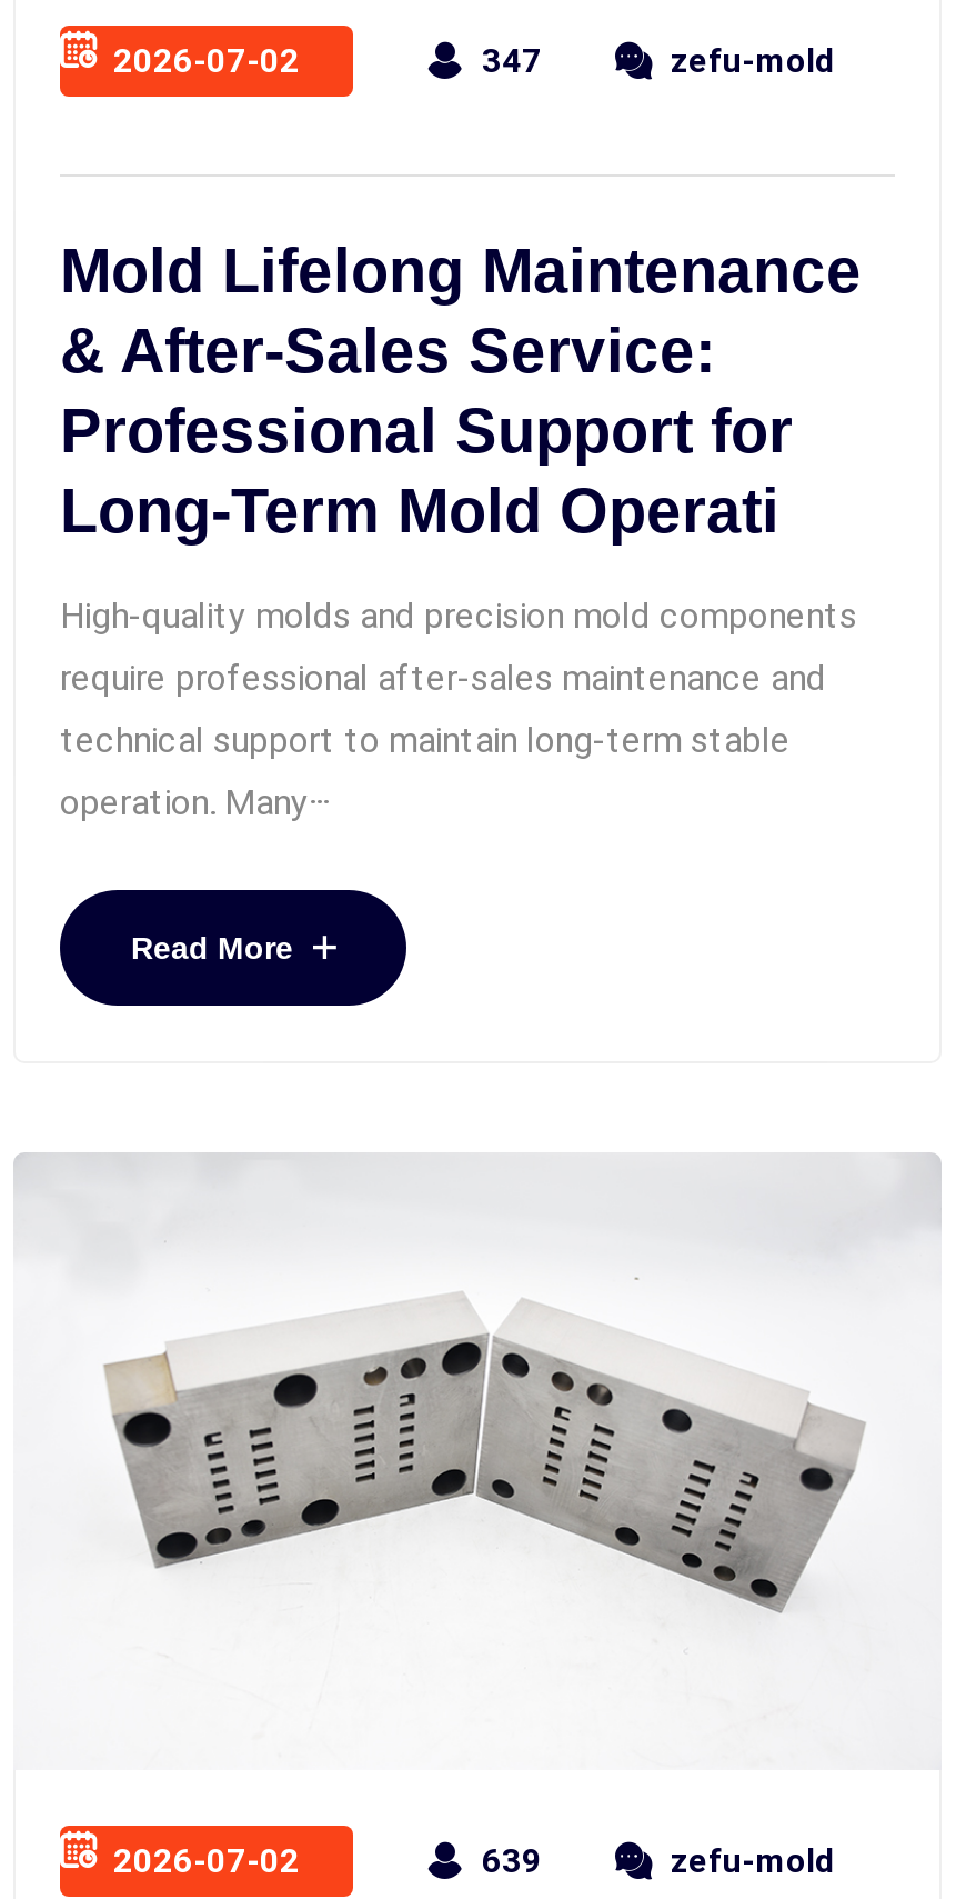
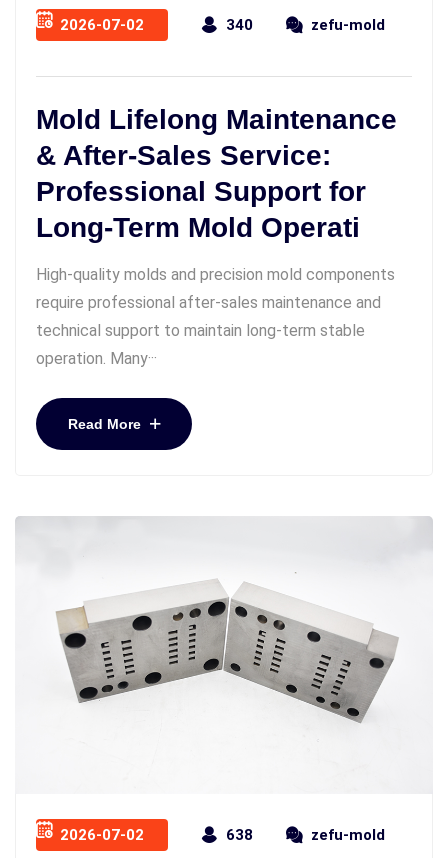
[482,41,542,81] 347 -> [226,16,253,34] 340
[482,1842,542,1882] 639 -> [226,826,253,844] 638

